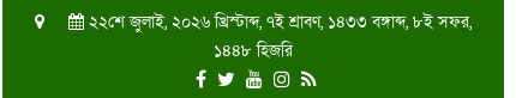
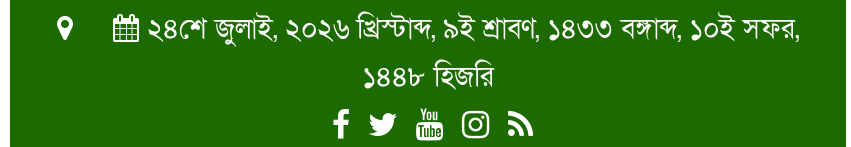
[84,11,472,33] ২২শে জুলাই, ২০২৬ খ্রিস্টাব্দ, ৭ই শ্রাবণ, ১৪৩৩ বঙ্গাব্দ, ৮ই সফর, -> [139,10,799,48] ২৪শে জুলাই, ২০২৬ খ্রিস্টাব্দ, ৯ই শ্রাবণ, ১৪৩৩ বঙ্গাব্দ, ১০ই সফর,

